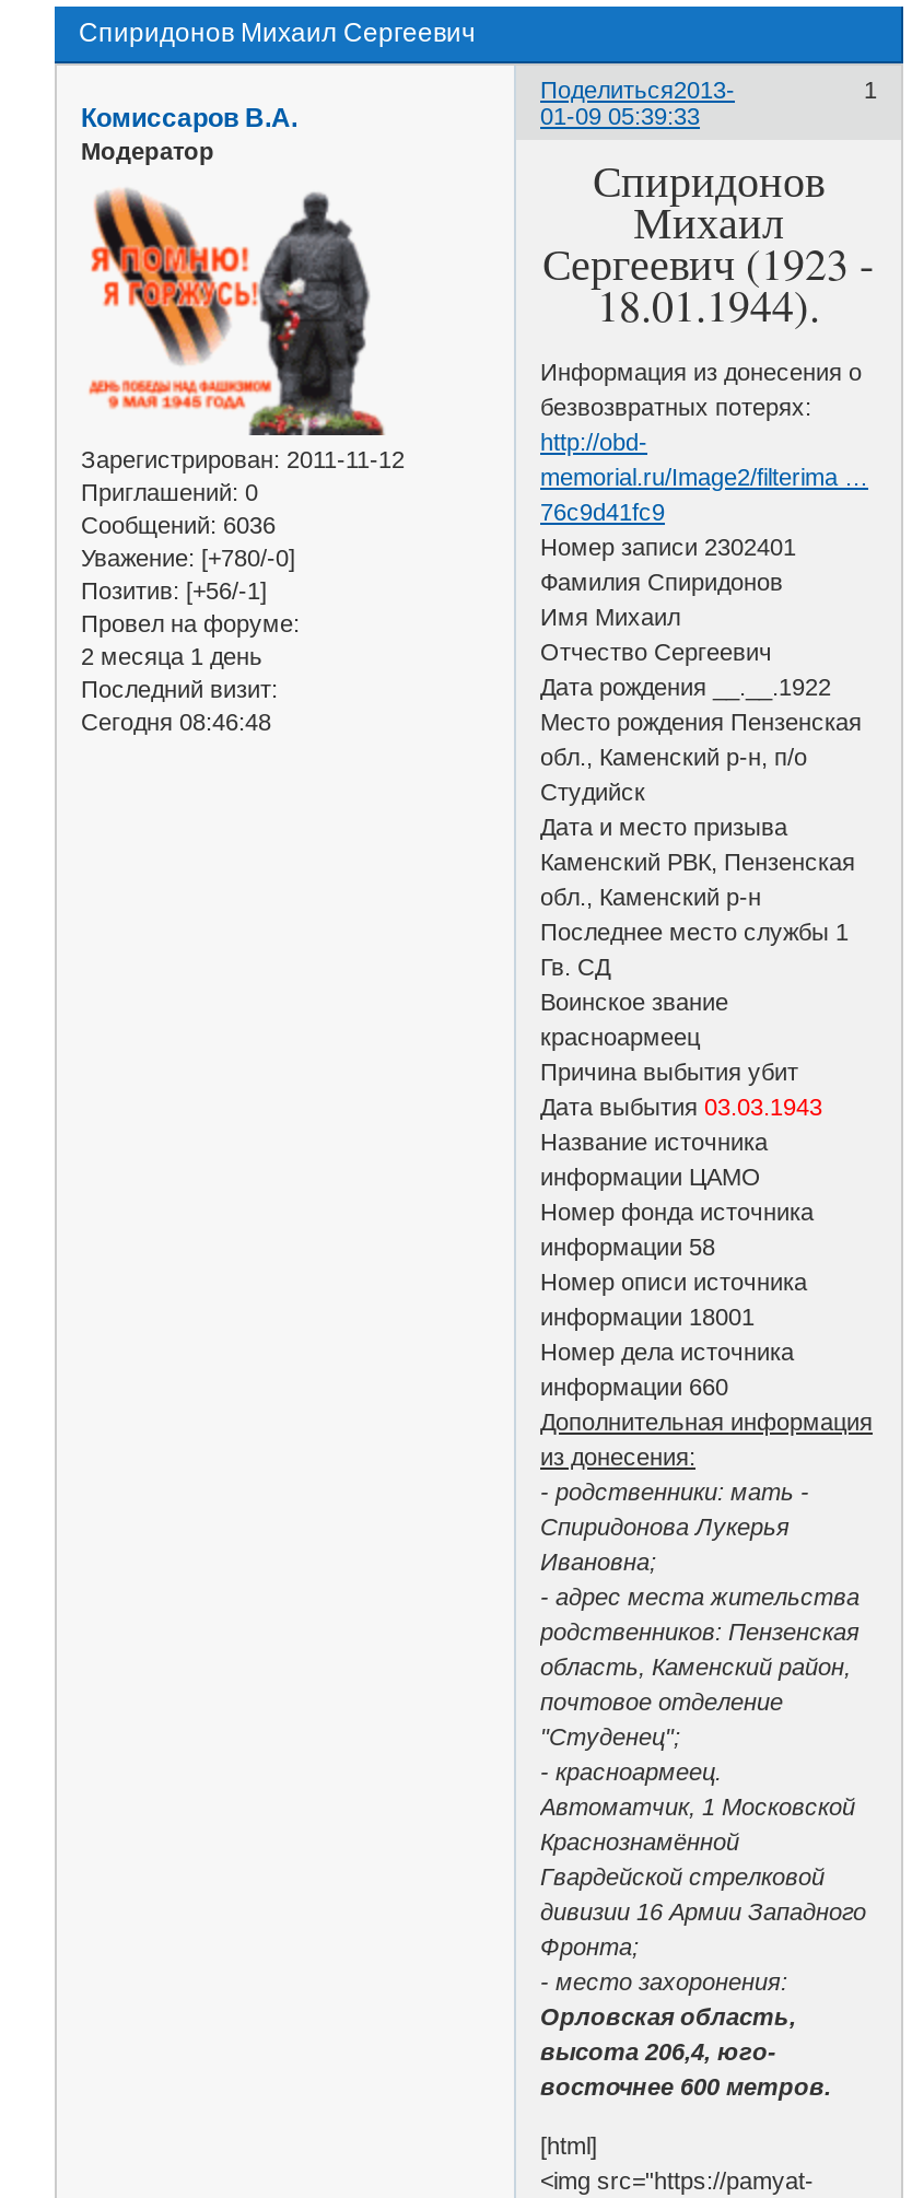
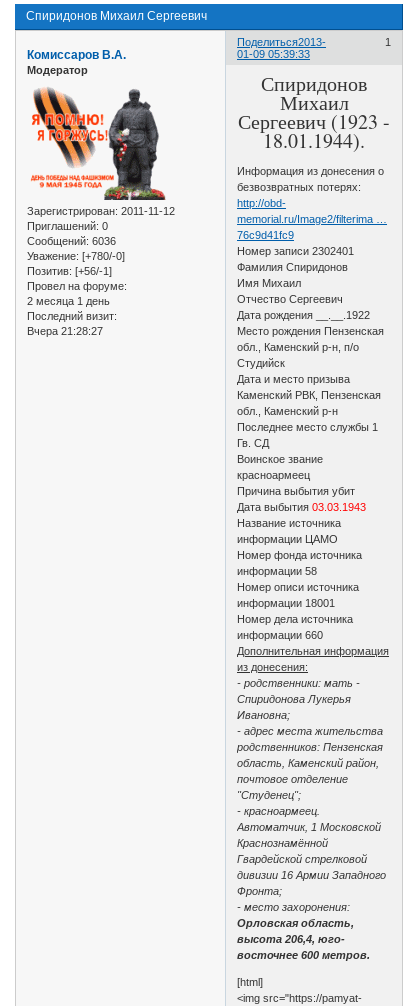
[81,708,271,734] Сегодня 08:46:48 -> [27,325,103,337] Вчера 21:28:27

